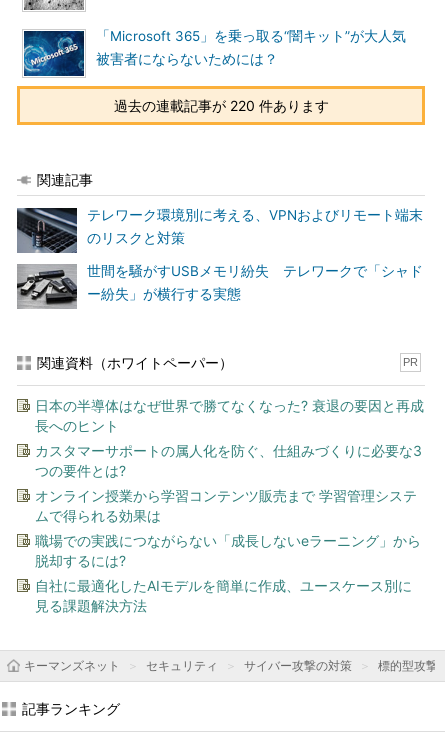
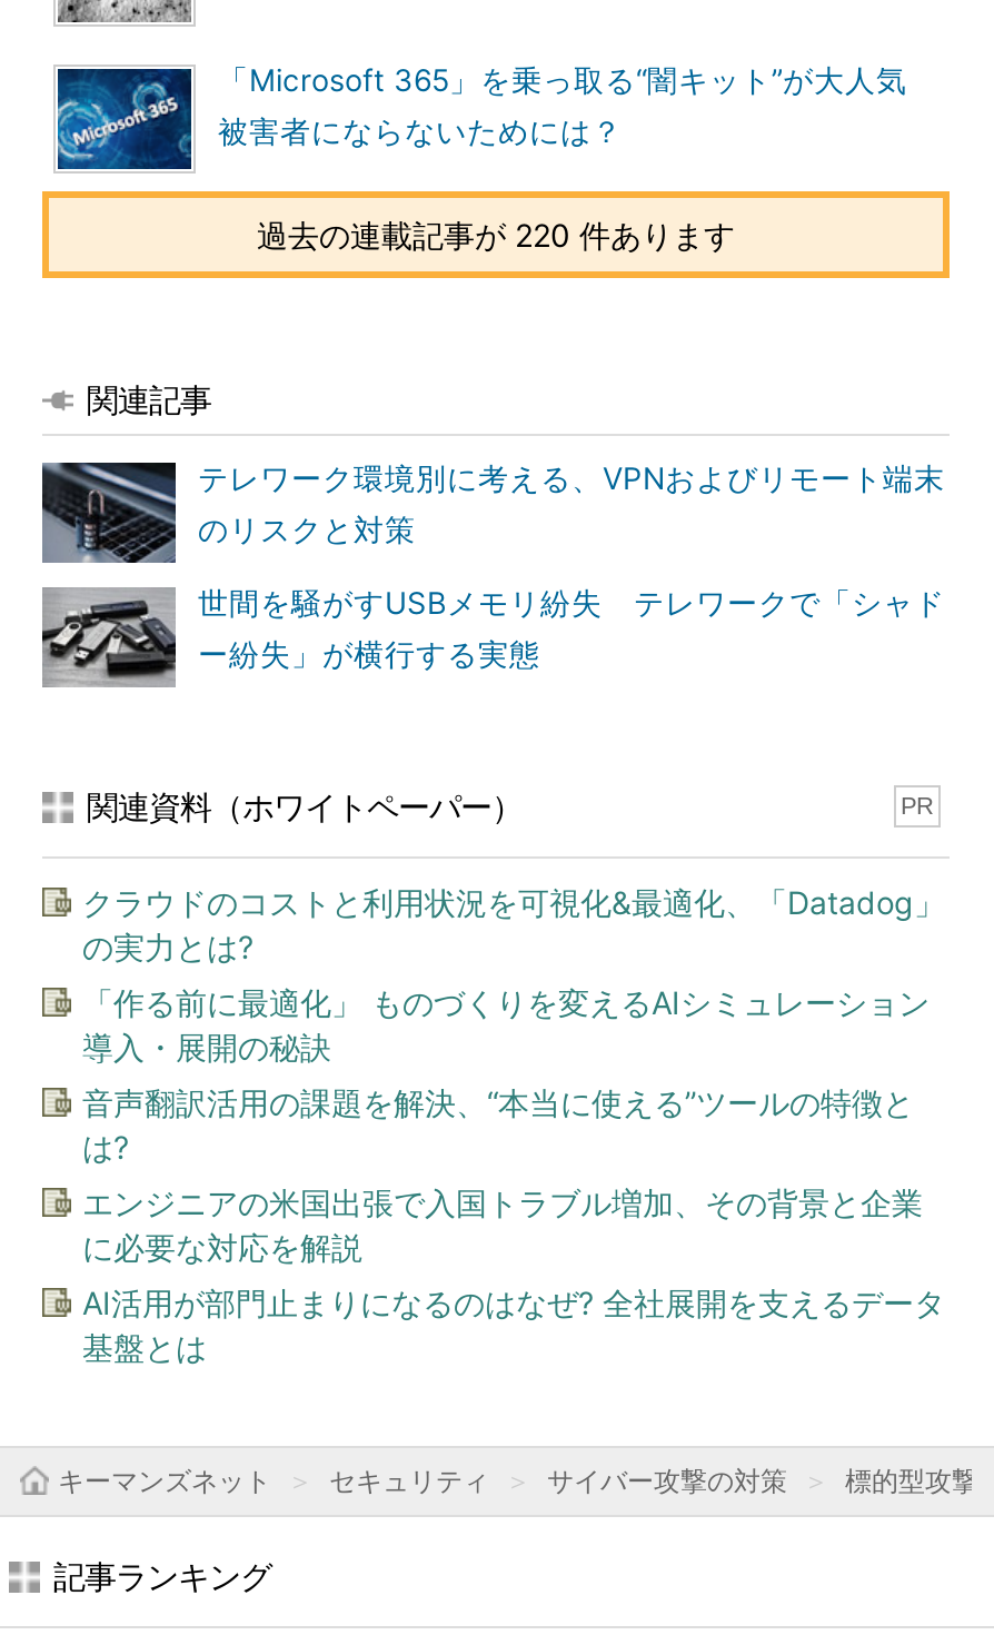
[35,397,424,434] 日本の半導体はなぜ世界で勝てなくなった? 衰退の要因と再成 | 長へのヒント -> [82,883,945,965] クラウドのコストと利用状況を可視化&最適化、「Datadog」 | の実力とは?
[35,442,422,479] カスタマーサポートの属人化を防ぐ、仕組みづくりに必要な3 | つの要件とは? -> [82,983,930,1066] 「作る前に最適化」 ものづくりを変えるAIシミュレーション | 導入・展開の秘訣
[35,487,417,524] オンライン授業から学習コンテンツ販売まで 学習管理システ | ムで得られる効果は -> [82,1083,914,1166] 音声翻訳活用の課題を解決、“本当に使える”ツールの特徴と | は?
[35,532,421,569] 職場での実践につながらない「成長しないeラーニング」から | 脱却するには? -> [82,1183,923,1266] エンジニアの米国出張で入国トラブル増加、その背景と企業 | に必要な対応を解説
[35,577,412,614] 自社に最適化したAIモデルを簡単に作成、ユースケース別に | 見る課題解決方法 -> [82,1284,945,1366] AI活用が部門止まりになるのはなぜ? 全社展開を支えるデータ | 基盤とは

